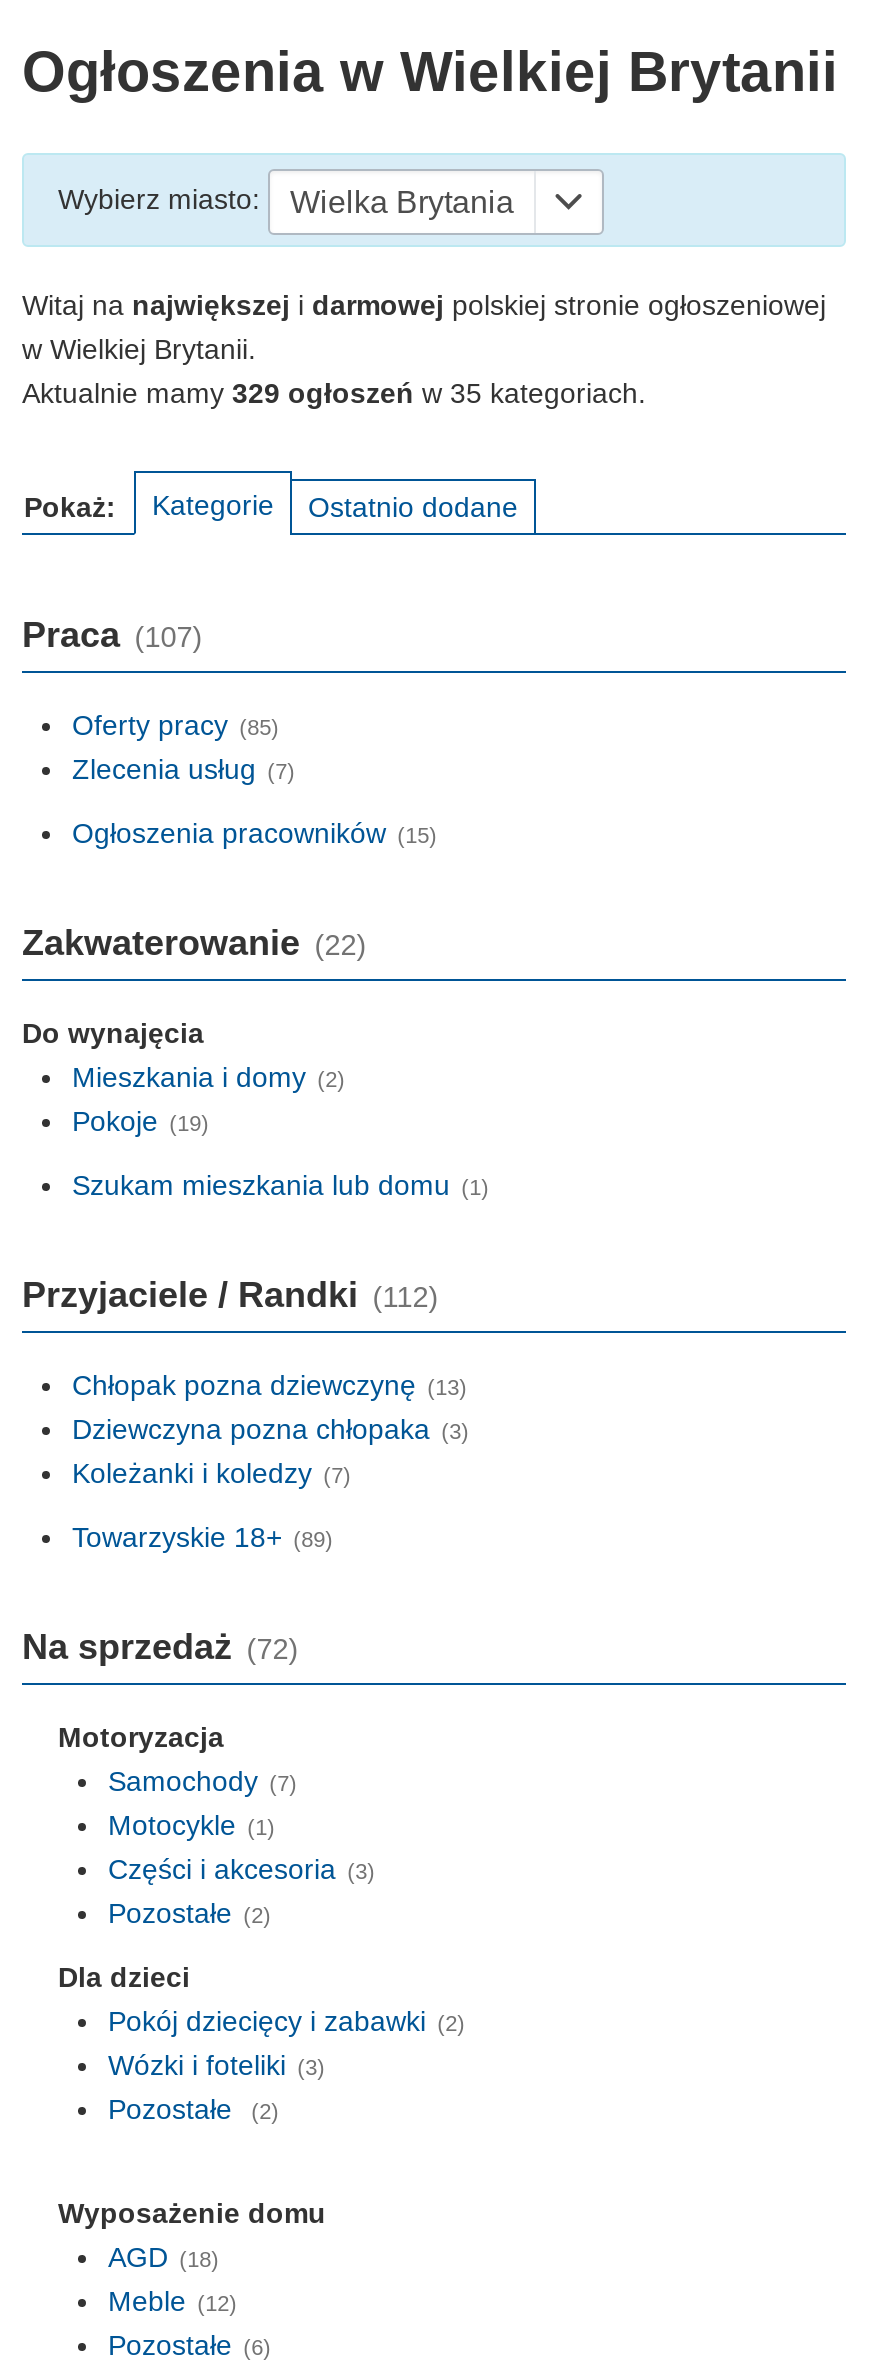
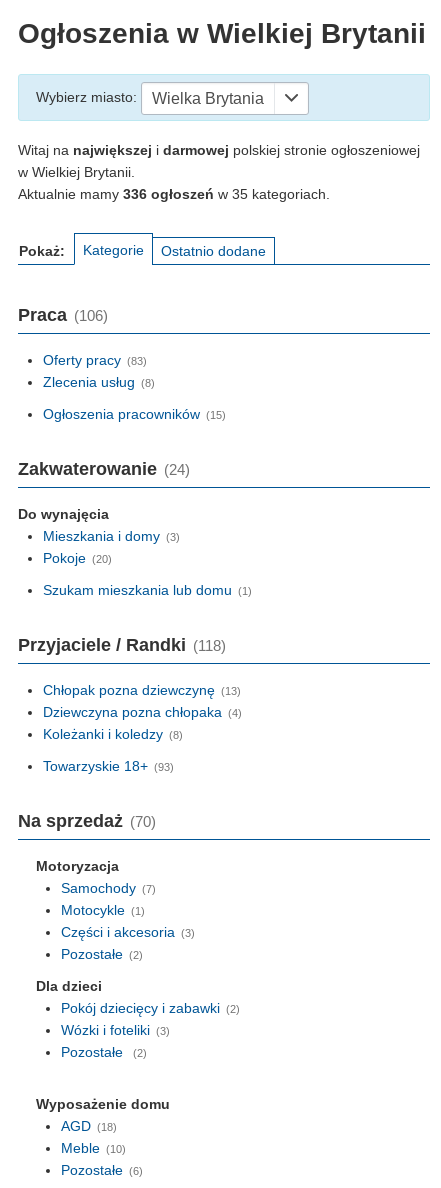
[22,377,646,409] Aktualnie mamy 329 ogłoszeń w 35 kategoriach. -> [18,186,330,202] Aktualnie mamy 336 ogłoszeń w 35 kategoriach.
[22,615,203,655] Praca (107) -> [18,305,108,325] Praca (106)
[72,709,279,741] Oferty pracy (85) -> [43,352,147,368] Oferty pracy (83)
[72,753,295,785] Zlecenia usług (7) -> [43,374,155,390] Zlecenia usług (8)
[22,923,367,963] Zakwaterowanie (22) -> [18,459,190,479] Zakwaterowanie (24)
[72,1061,345,1093] Mieszkania i domy (2) -> [43,528,180,544] Mieszkania i domy (3)
[72,1105,209,1137] Pokoje (19) -> [43,550,112,566] Pokoje (20)
[22,1275,439,1315] Przyjaciele / Randki (112) -> [18,635,226,655] Przyjaciele / Randki (118)
[72,1413,469,1445] Dziewczyna pozna chłopaka (3) -> [43,704,242,720] Dziewczyna pozna chłopaka (4)
[72,1457,351,1489] Koleżanki i koledzy (7) -> [43,726,183,742] Koleżanki i koledzy (8)
[72,1521,333,1553] Towarzyskie 18+ (89) -> [43,758,174,774] Towarzyskie 18+ (93)
[22,1627,299,1667] Na sprzedaż (72) -> [18,811,156,831] Na sprzedaż (70)
[108,2285,237,2317] Meble (12) -> [61,1140,126,1156] Meble (10)

